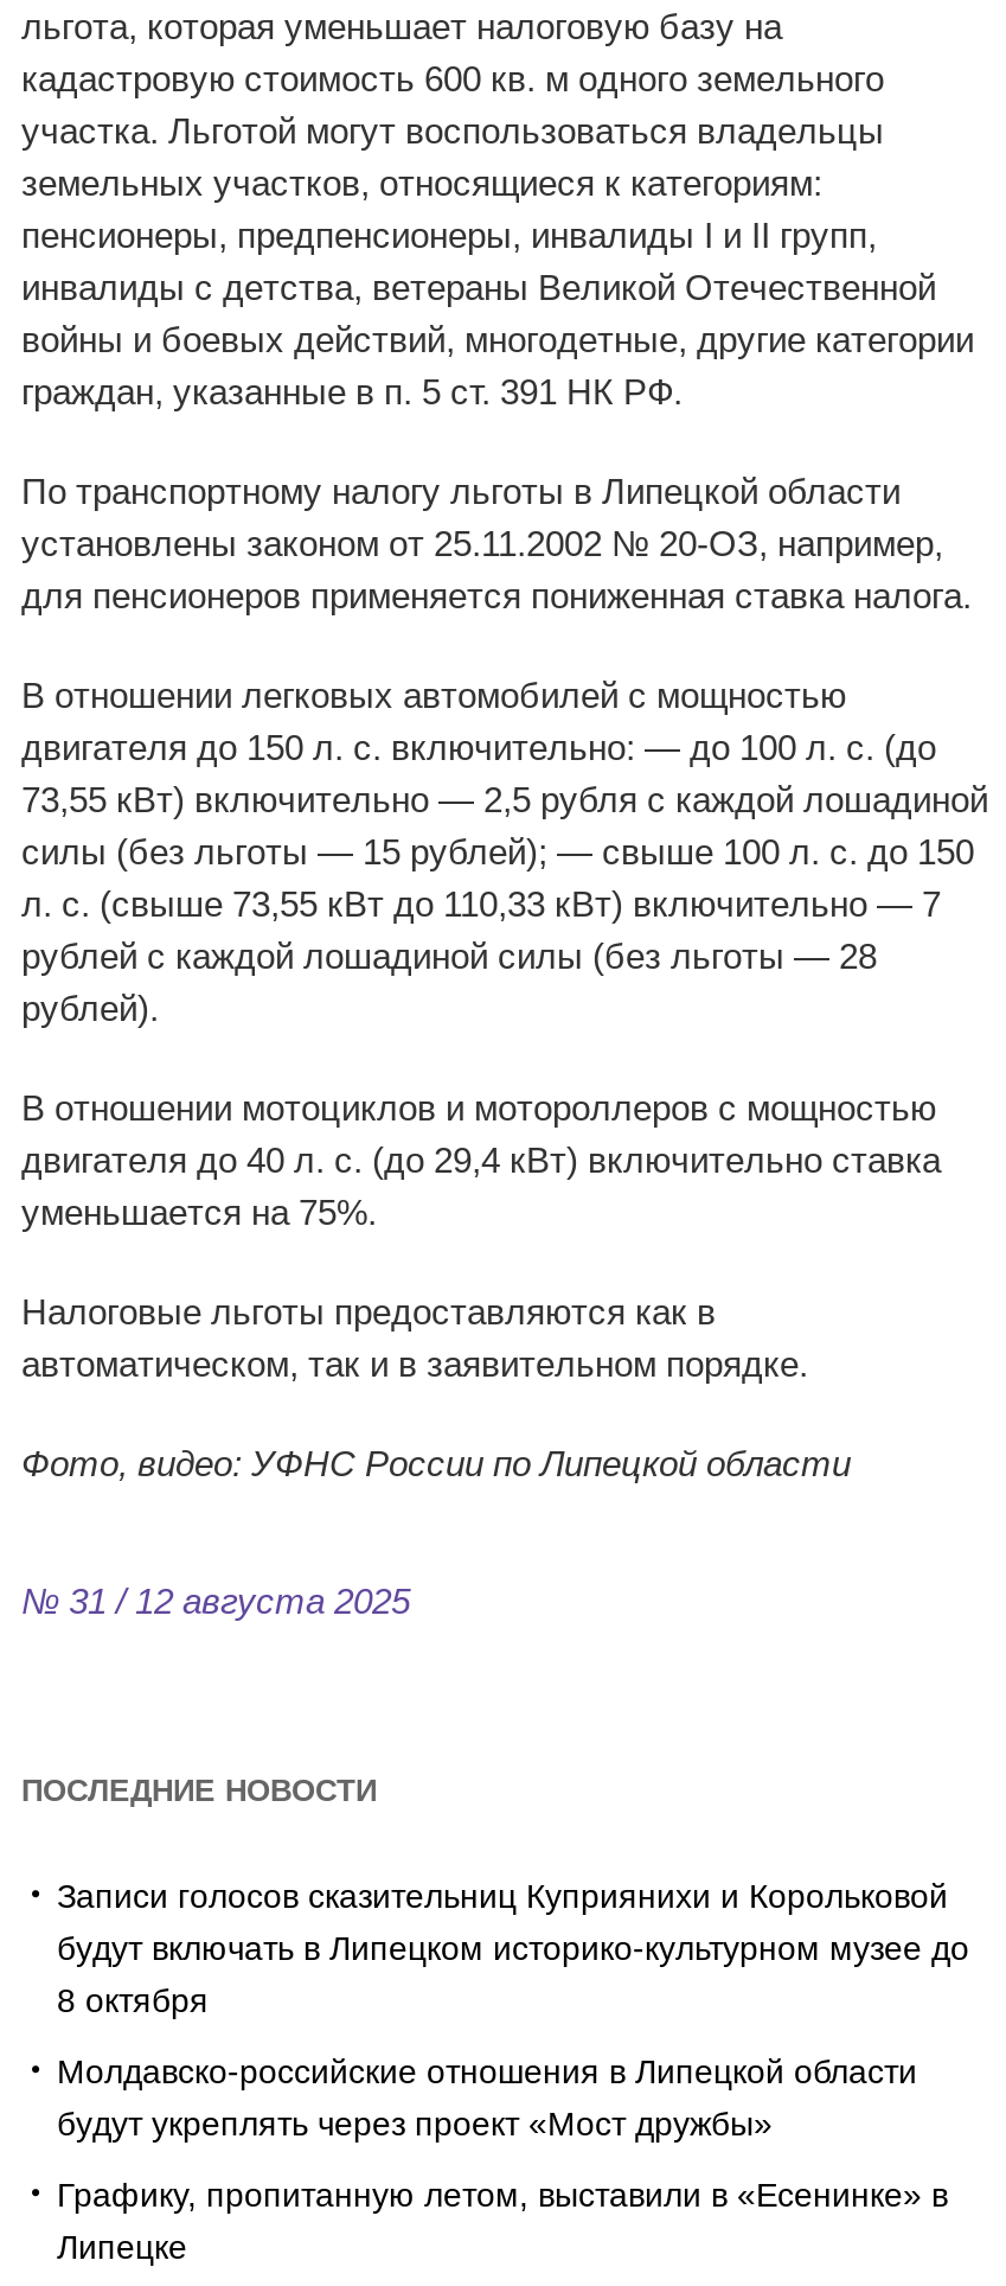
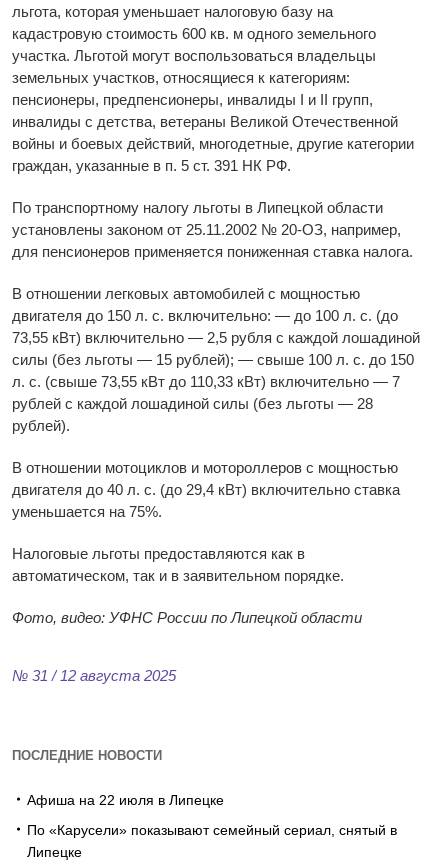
[57,1878,969,2215] Записи голосов сказительниц Куприянихи и Корольковой | будут включать в Липецком историко-культурном музее до | 8 октября | Молдавско-российские отношения в Липецкой области | будут укреплять через проект «Мост дружбы» | Графику, пропитанную летом, выставили в «Есенинке» в -> [27,792,397,838] Афиша на 22 июля в Липецке | По «Карусели» показывают семейный сериал, снятый в

